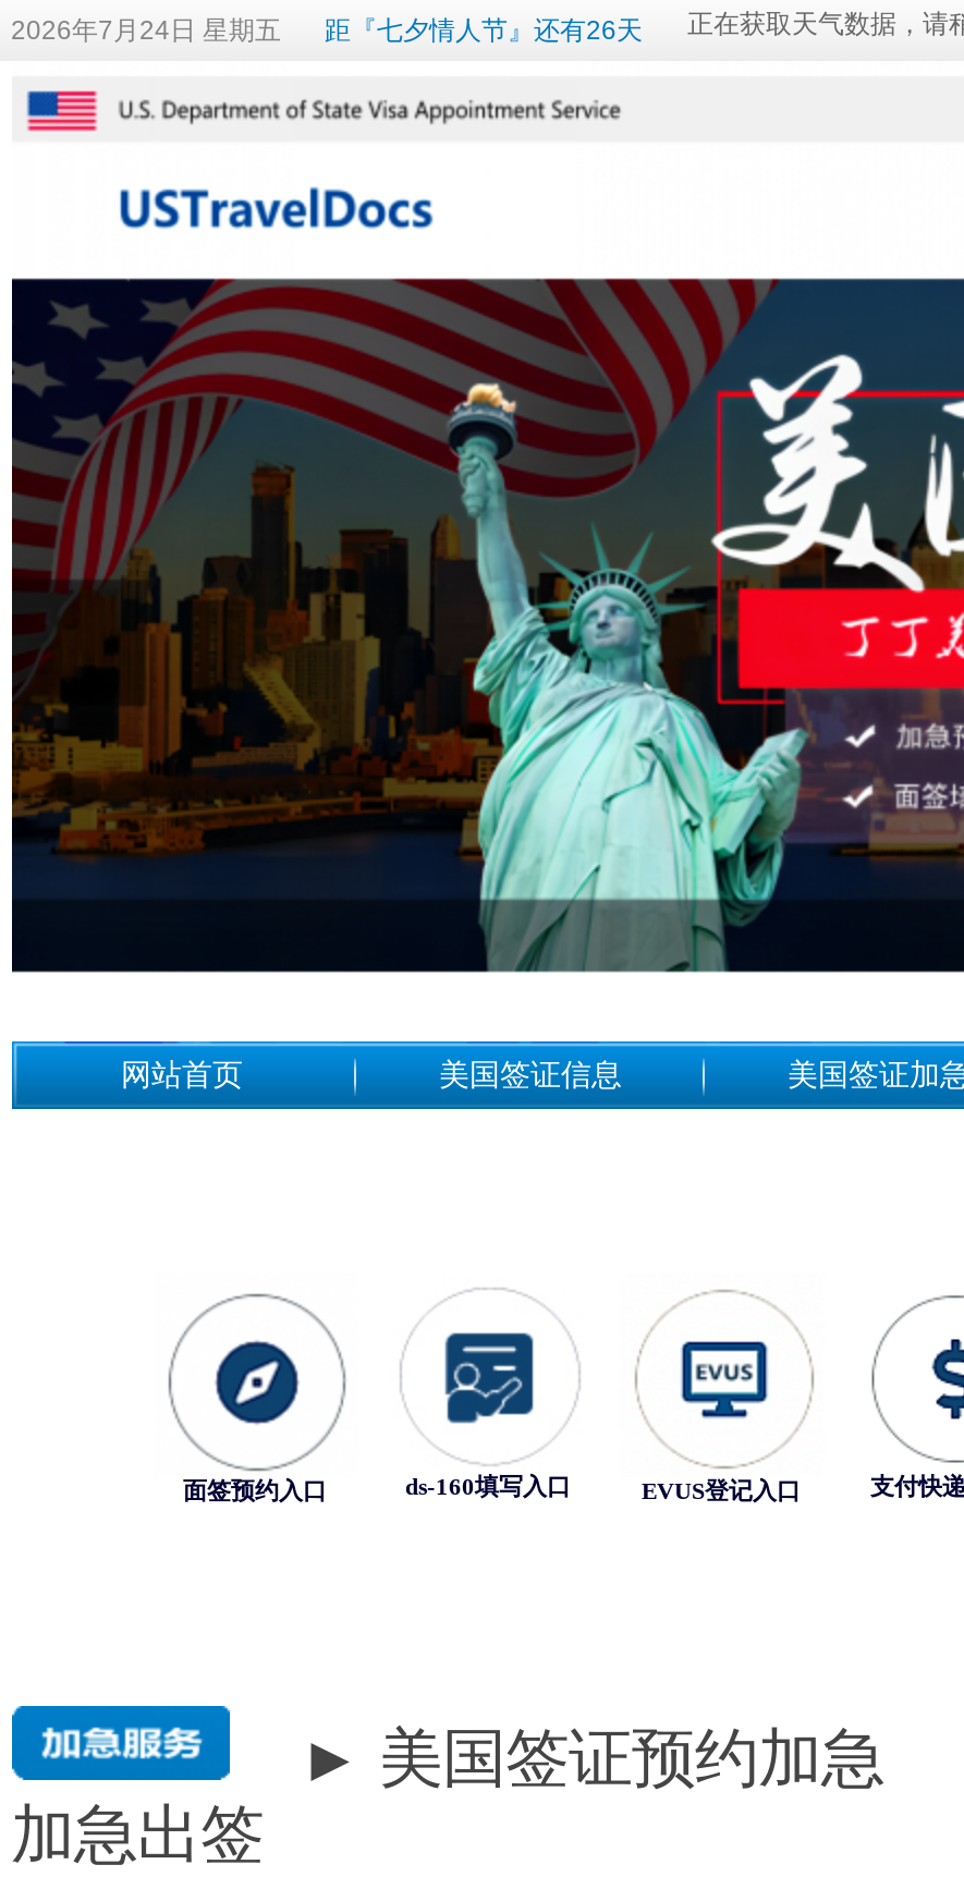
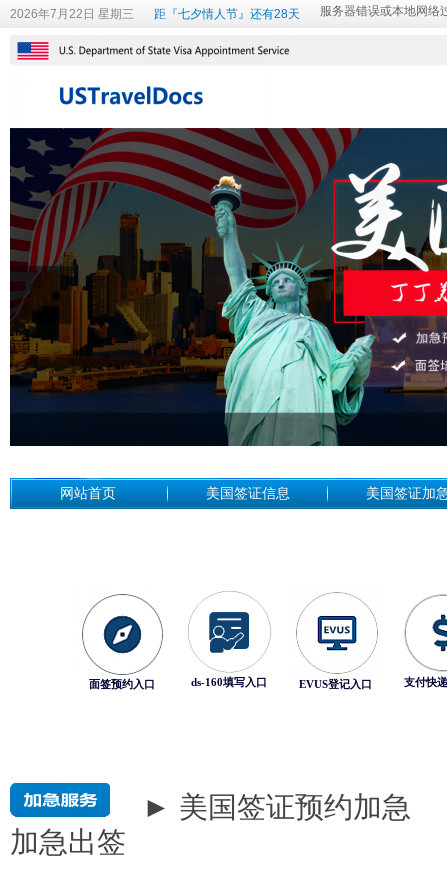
[11,15,281,46] 2026年7月24日 星期五 -> [9,7,133,21] 2026年7月22日 星期三
[325,15,643,46] 距『七夕情人节』还有26天 -> [153,7,299,21] 距『七夕情人节』还有28天

